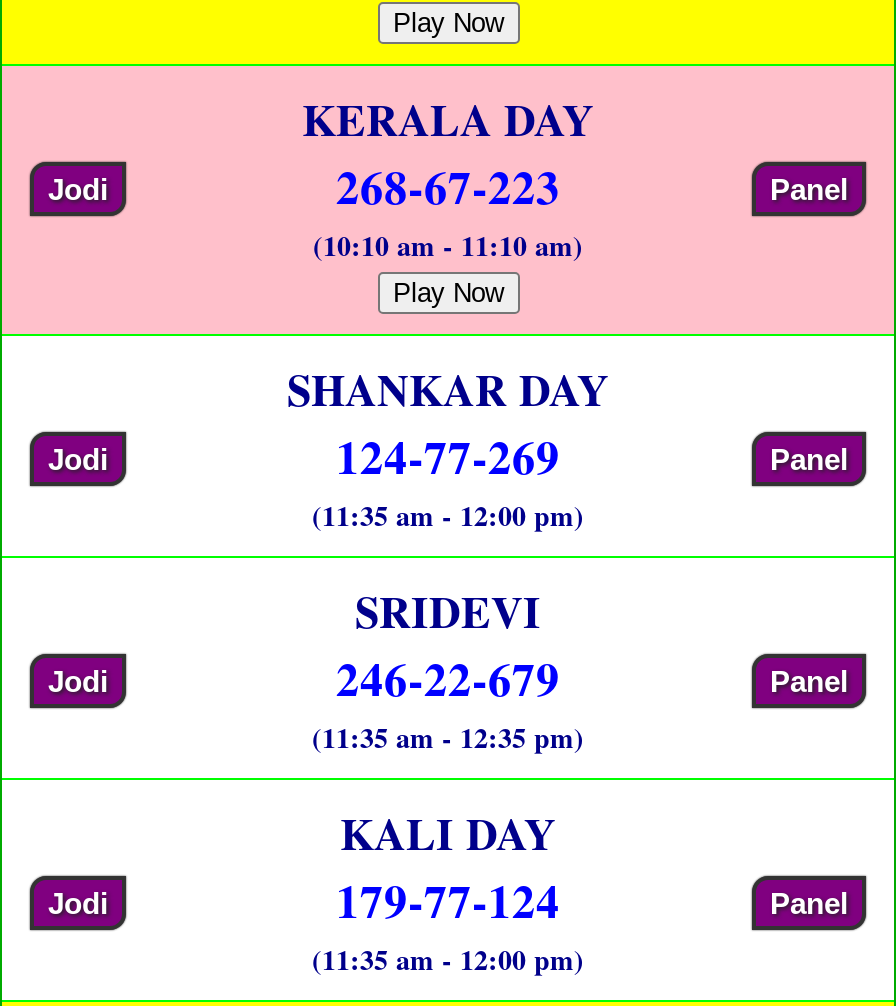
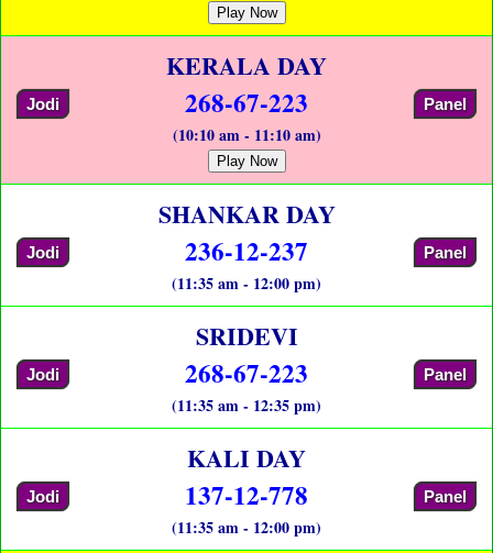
[336,422,560,490] 124-77-269 -> [185,232,308,269] 236-12-237
[336,644,560,712] 246-22-679 -> [185,354,308,391] 268-67-223
[336,866,560,934] 179-77-124 -> [185,476,308,513] 137-12-778

